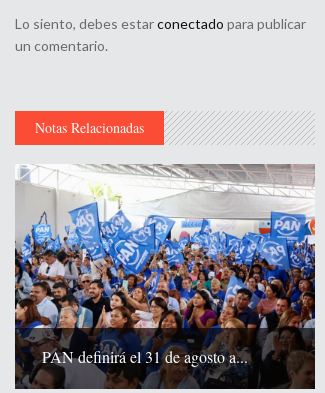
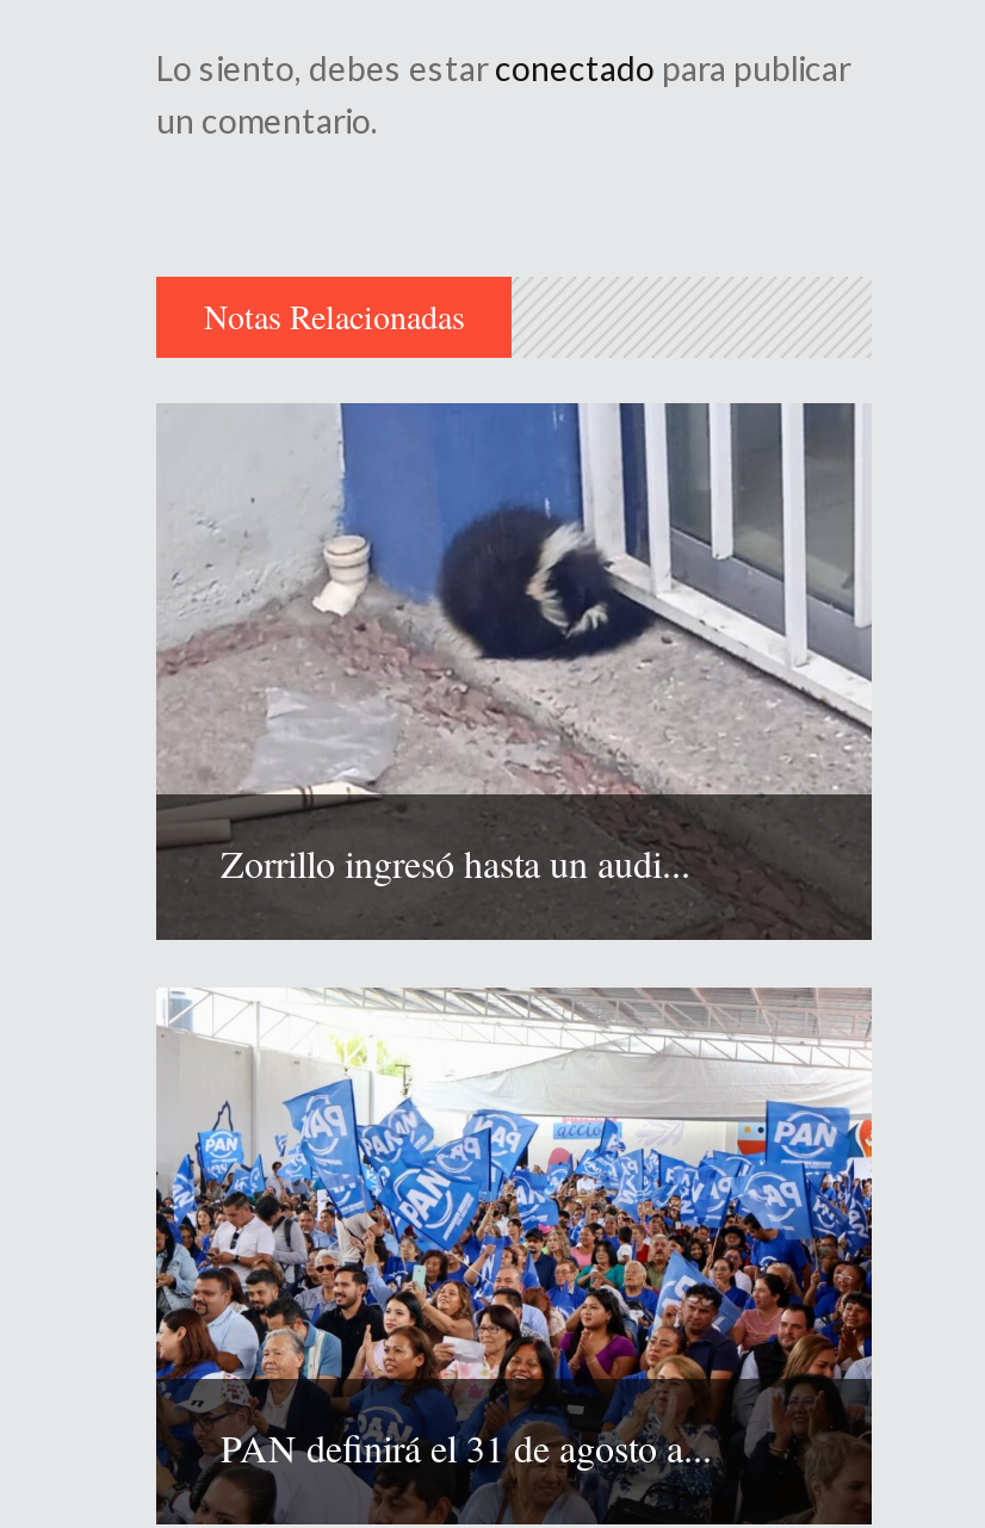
none -> [156,401,872,940] [image] | Zorrillo ingresó hasta un audi...

